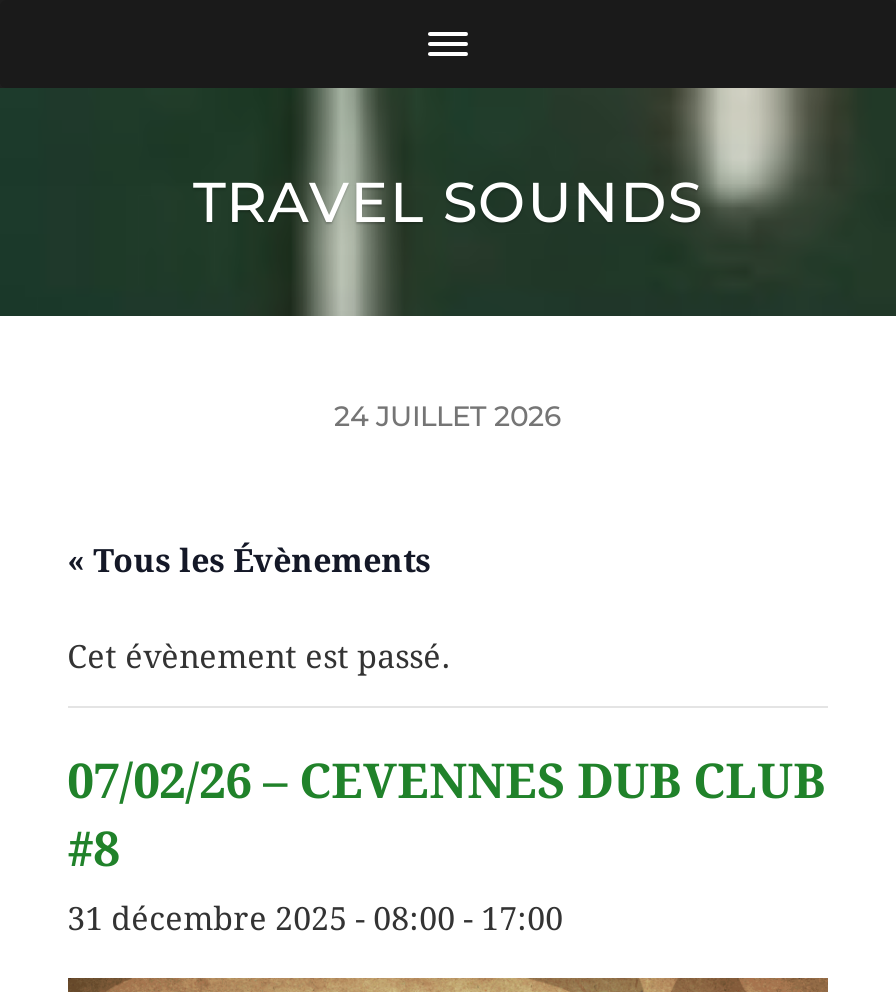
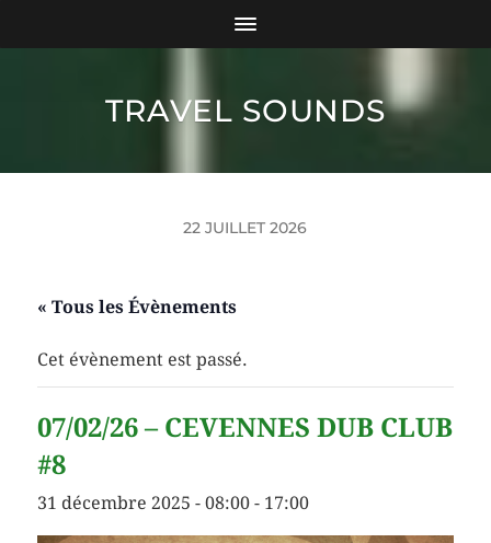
[334,398,562,434] 24 JUILLET 2026 -> [184,218,307,238] 22 JUILLET 2026

